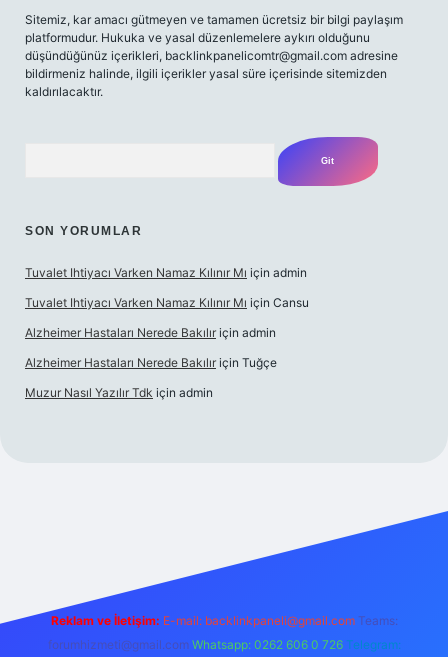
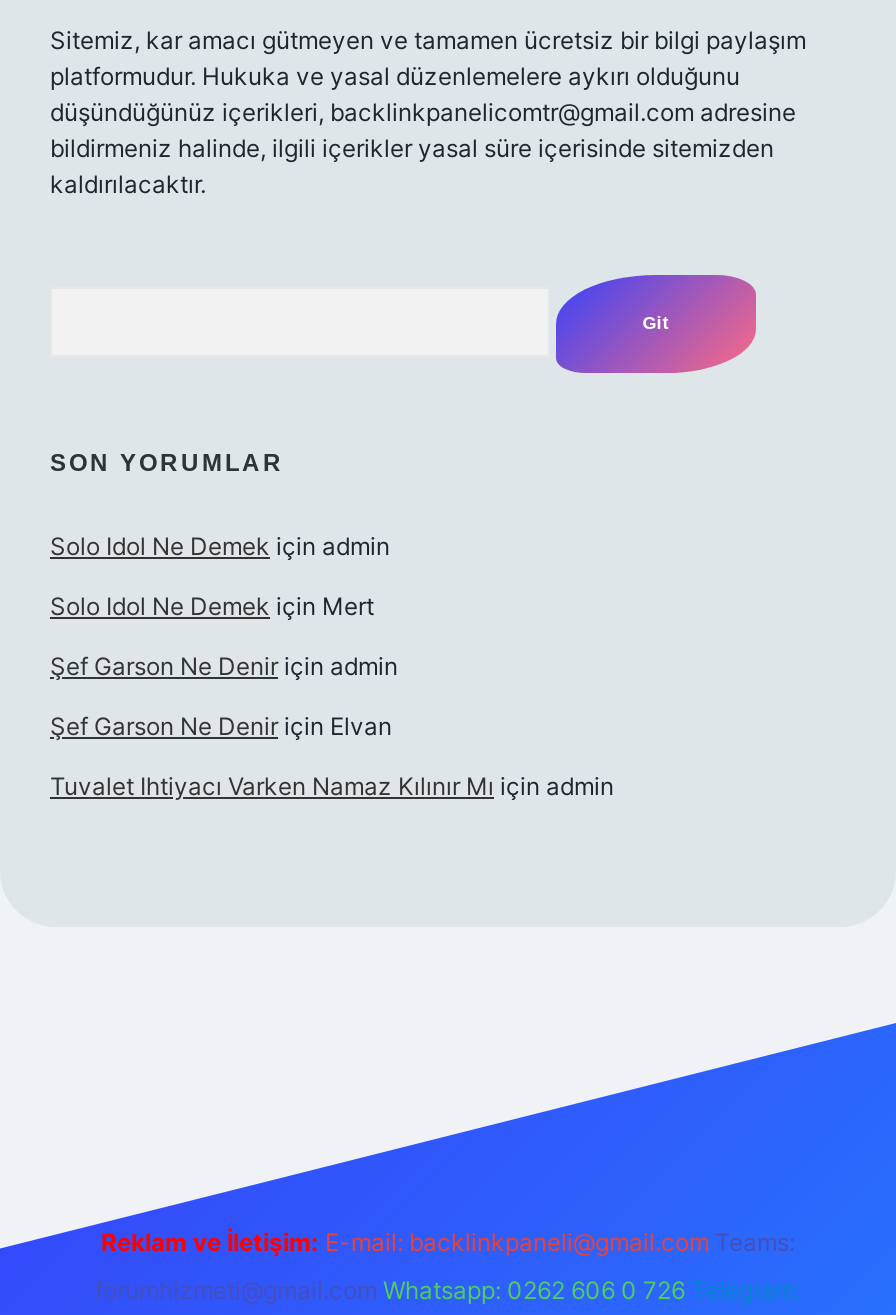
none -> [50,531,398,741] Solo Idol Ne Demek için admin | Solo Idol Ne Demek için Mert | Şef Garson Ne Denir için admin | Şef Garson Ne Denir için Elvan
moved [25,265,307,280] -> [50,771,614,801]: Tuvalet Ihtiyacı Varken Namaz Kılınır Mı için admin
[25,295,309,400] Tuvalet Ihtiyacı Varken Namaz Kılınır Mı için Cansu | Alzheimer Hastaları Nerede Bakılır için admin | Alzheimer Hastaları Nerede Bakılır için Tuğçe | Muzur Nasıl Yazılır Tdk için admin -> none

